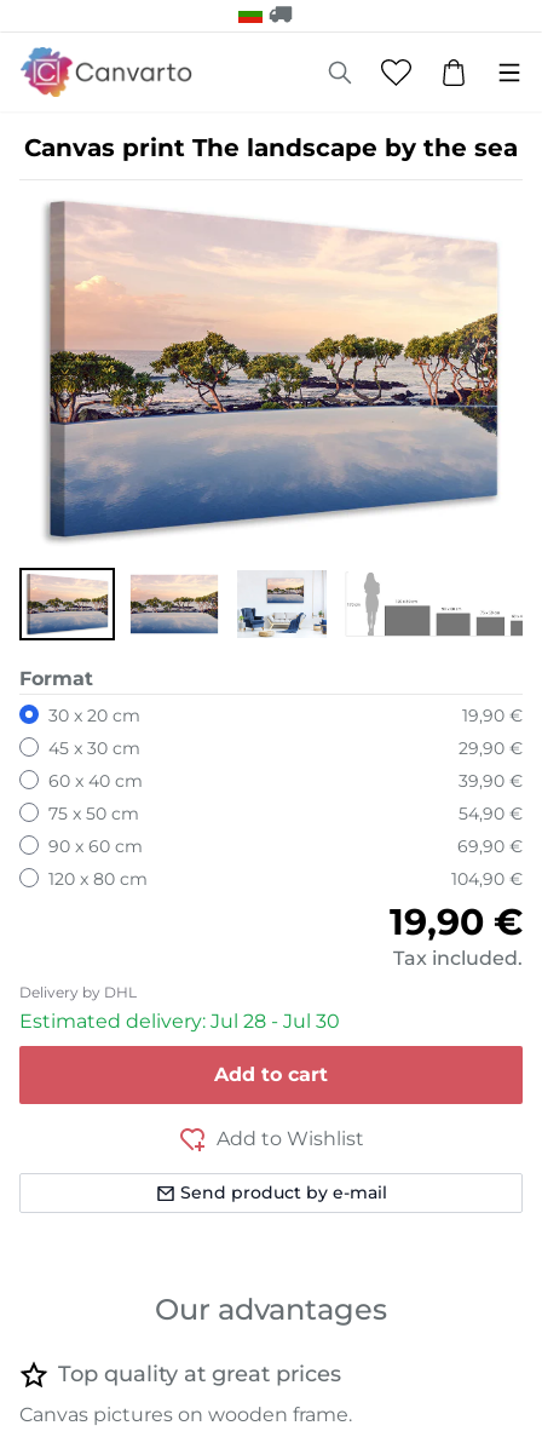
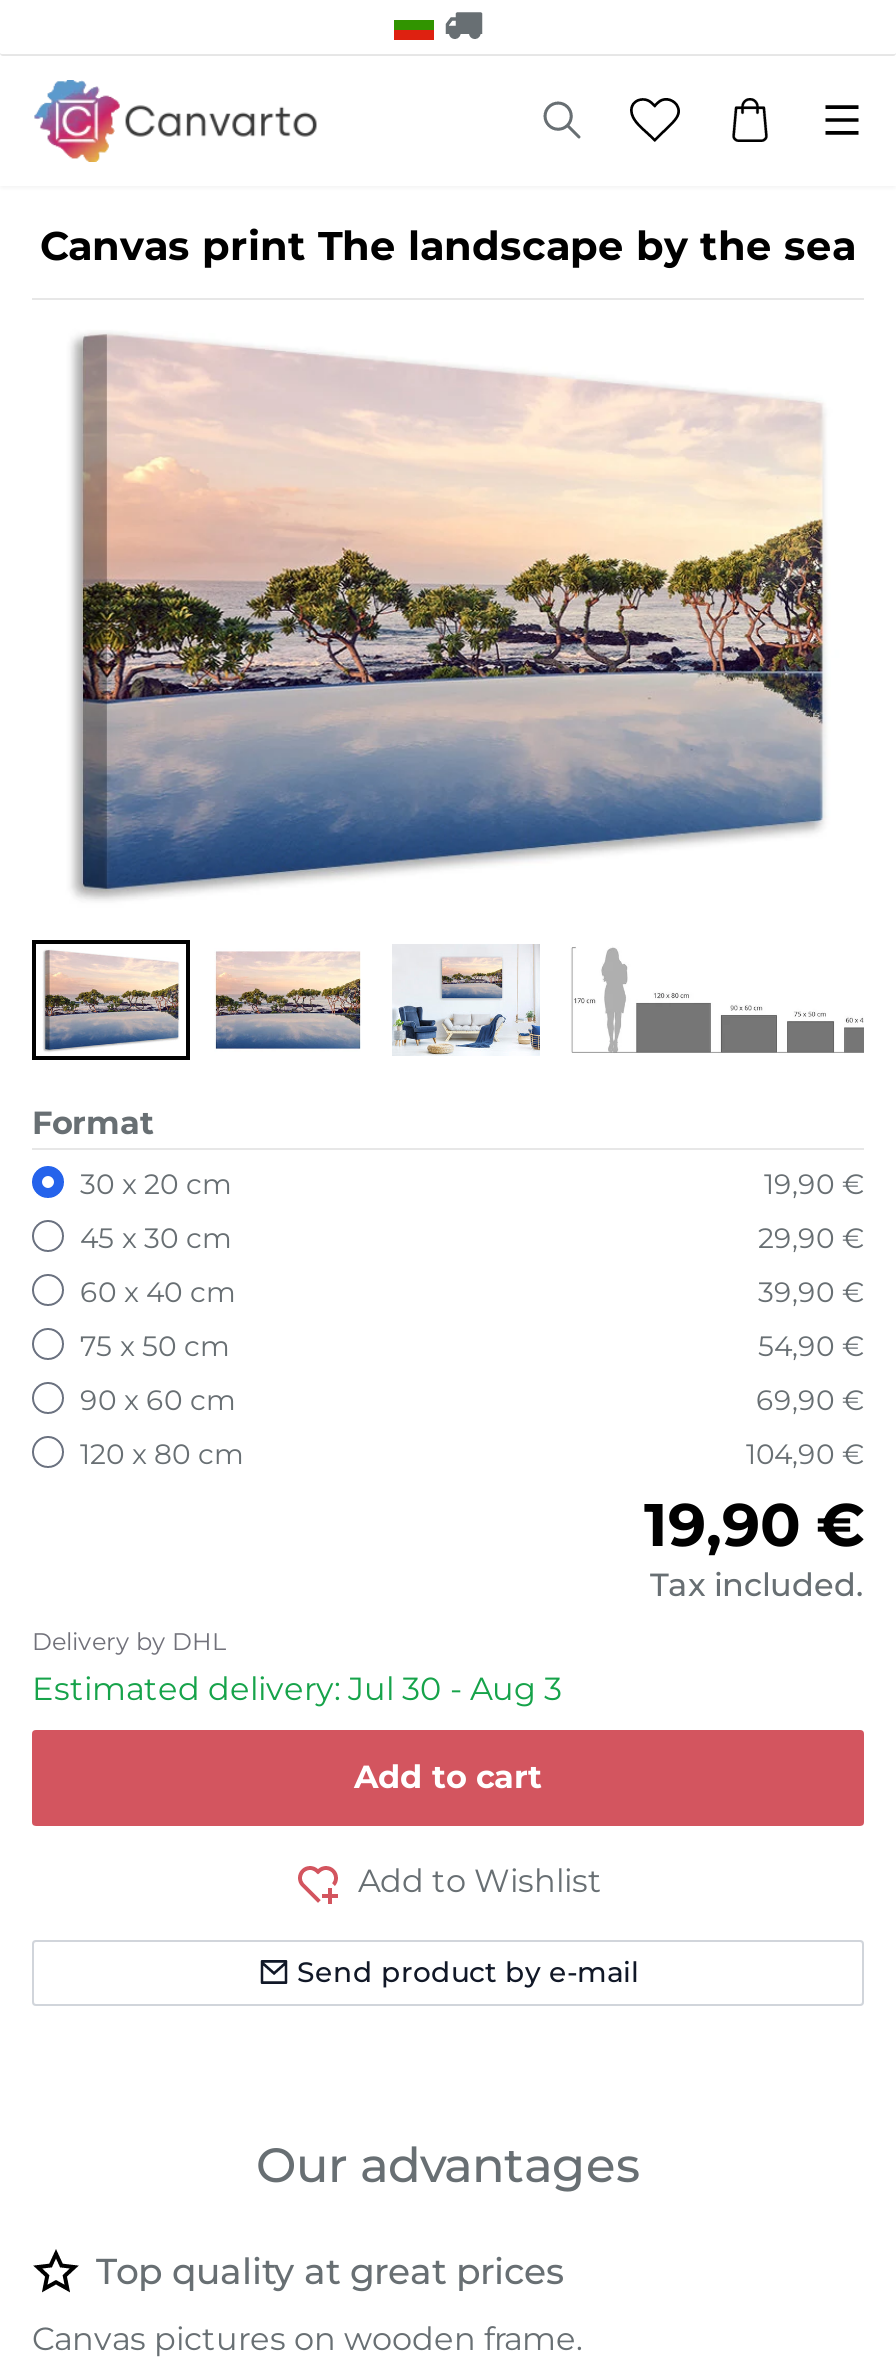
[19,1010,340,1033] Estimated delivery: Jul 28 - Jul 30 -> [32,1670,562,1708] Estimated delivery: Jul 30 - Aug 3

